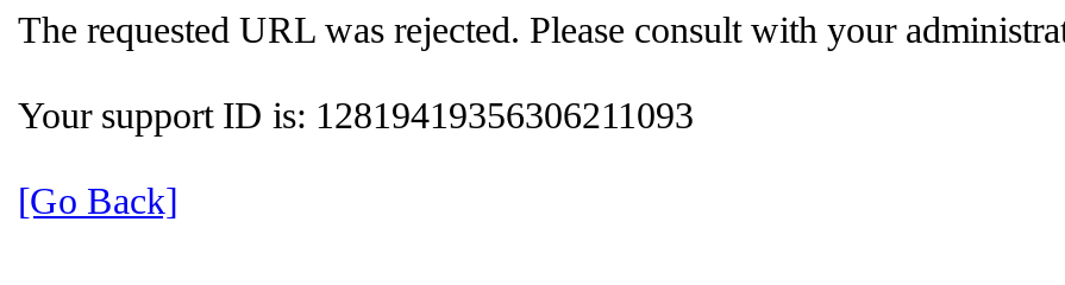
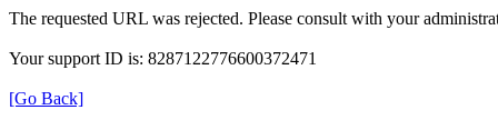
[18,95,694,135] Your support ID is: 12819419356306211093 -> [9,49,317,68] Your support ID is: 8287122776600372471

